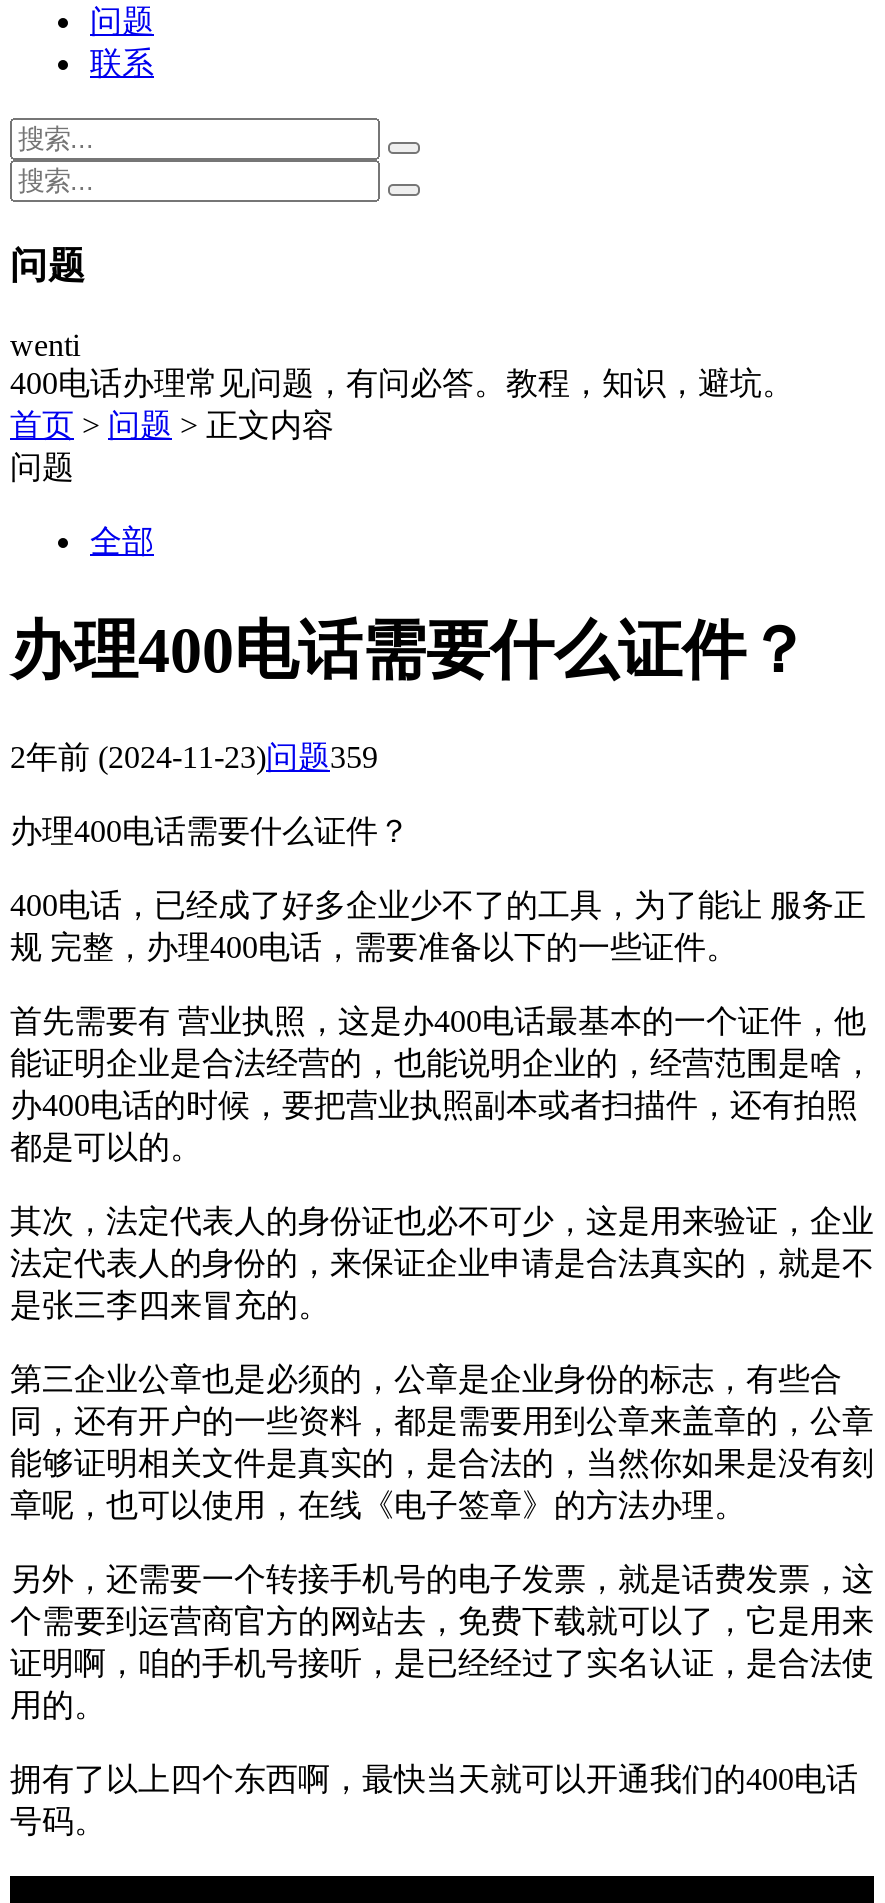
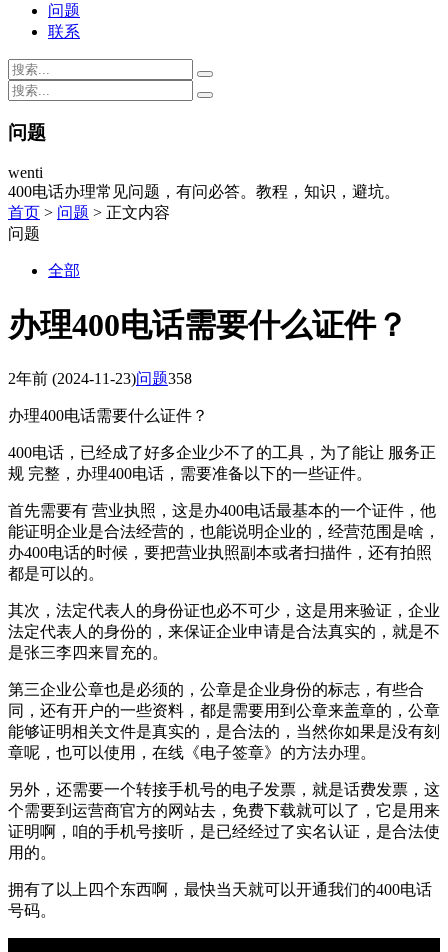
[10,741,378,775] 2年前(2024-11-23)问题359 -> [8,370,192,387] 2年前(2024-11-23)问题358

